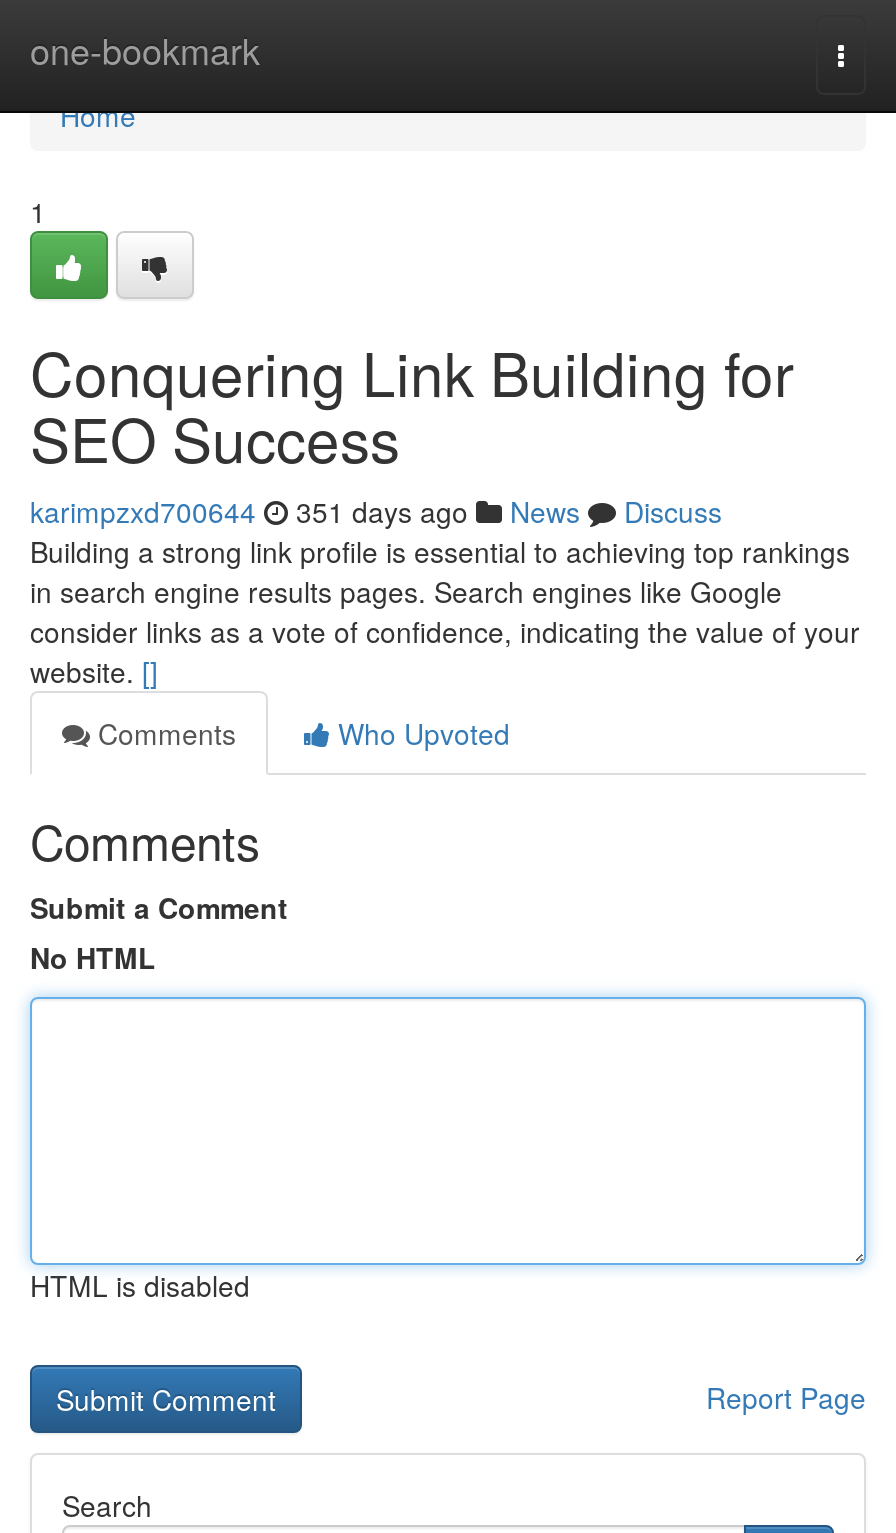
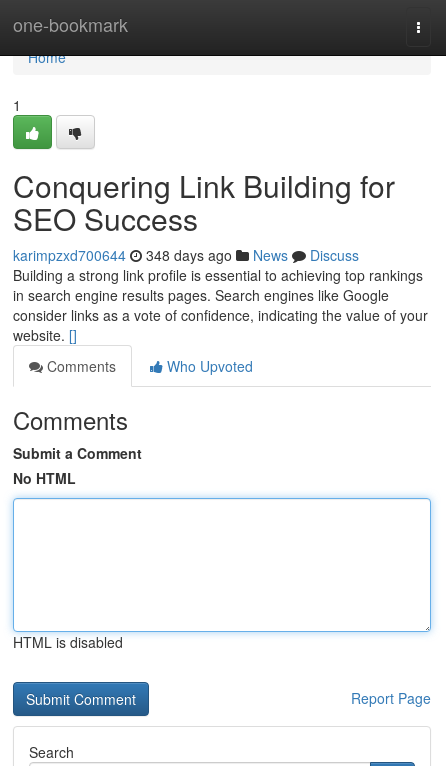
[30,491,722,531] karimpzxd700644 351 days ago News Discuss -> [13,245,359,265] karimpzxd700644 348 days ago News Discuss

